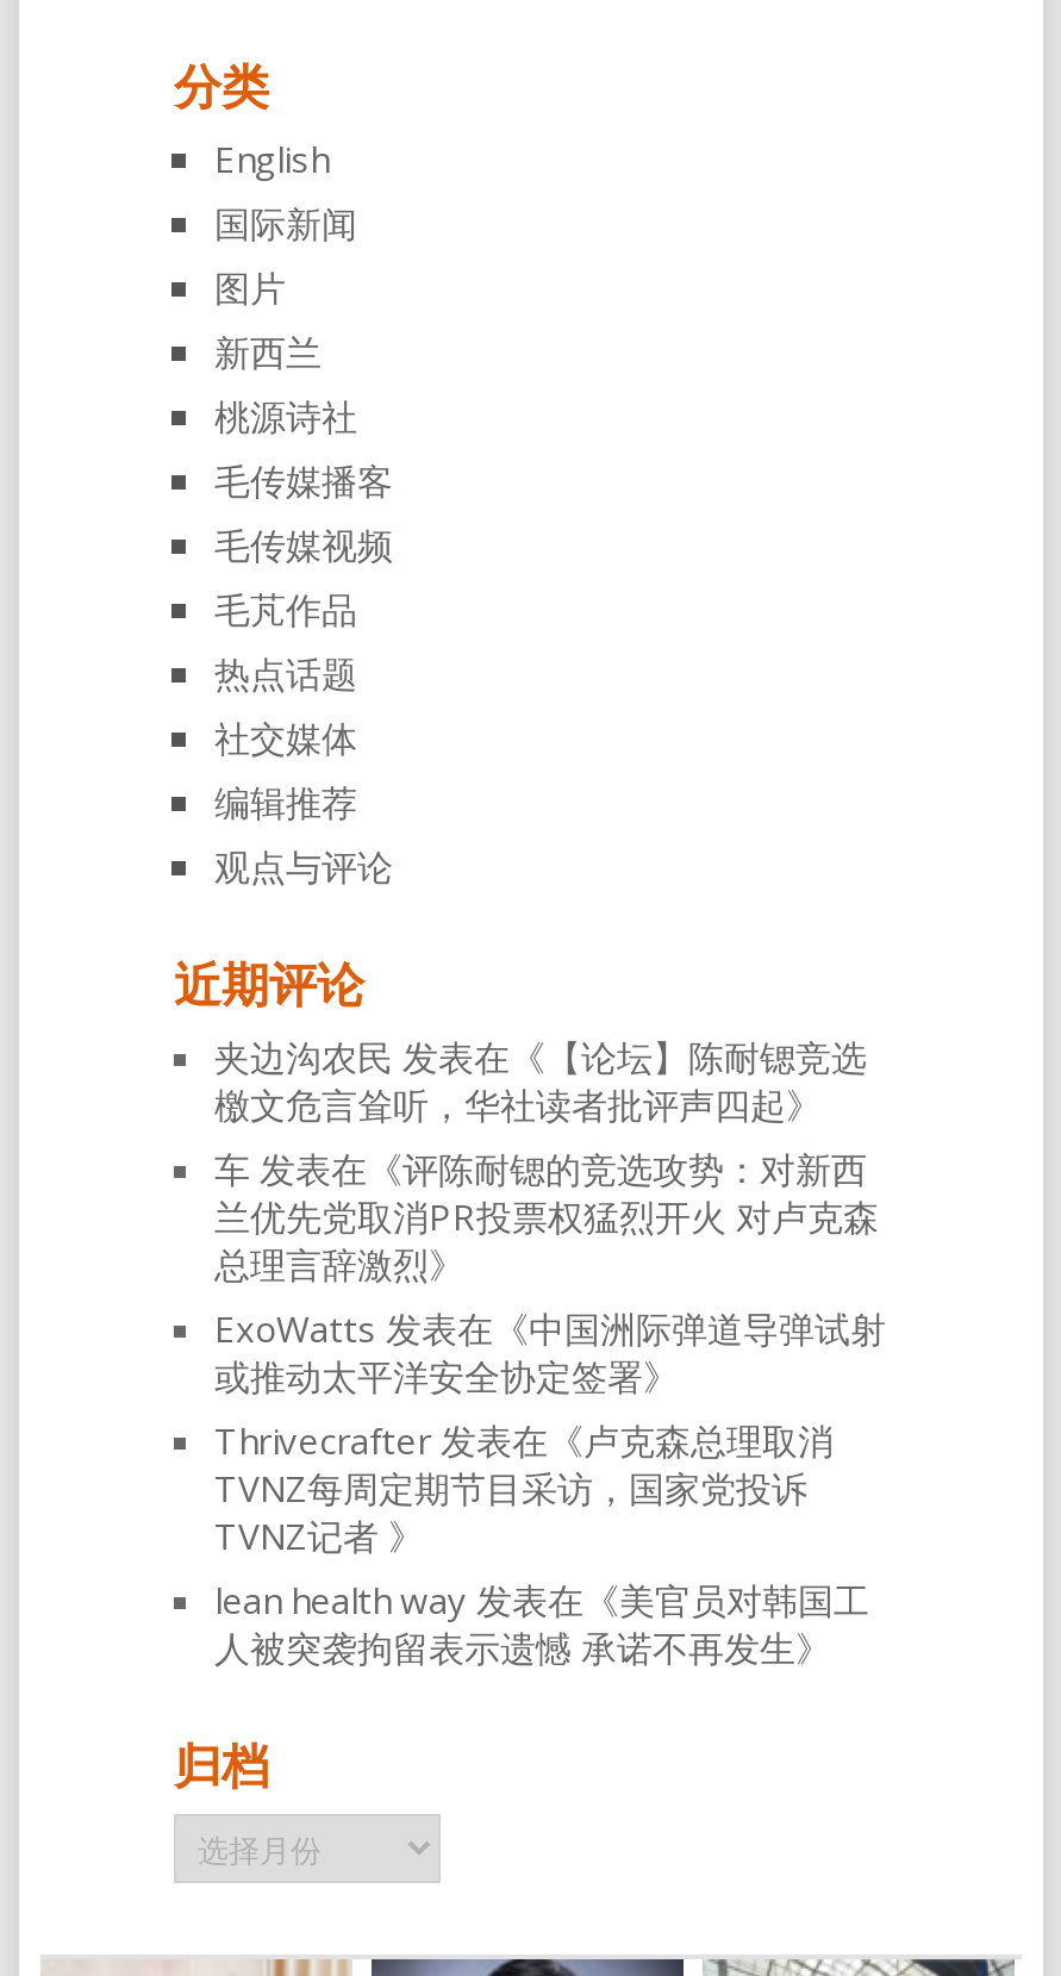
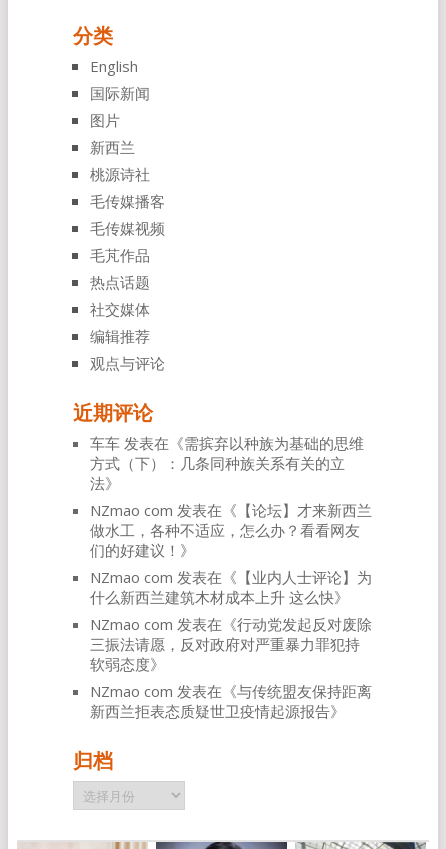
[214,1033,886,1672] 夹边沟农民发表在《【论坛】陈耐锶竞选 | 檄文危言耸听，华社读者批评声四起》 | 车发表在《评陈耐锶的竞选攻势：对新西 | 兰优先党取消PR投票权猛烈开火 对卢克森 | 总理言辞激烈》 | ExoWatts发表在《中国洲际弹道导弹试射 | 或推动太平洋安全协定签署》 | Thrivecrafter发表在《卢克森总理取消 | TVNZ每周定期节目采访，国家党投诉 | TVNZ记者》 | lean health way发表在《美官员对韩国工 | 人被突袭拘留表示遗憾 承诺不再发生》 -> [90,433,372,721] 车车发表在《需摈弃以种族为基础的思维 | 方式（下）：几条同种族关系有关的立 | 法》 | NZmao com发表在《【论坛】才来新西兰 | 做水工，各种不适应，怎么办？看看网友 | 们的好建议！》 | NZmao com发表在《【业内人士评论】为 | 什么新西兰建筑木材成本上升 这么快》 | NZmao com发表在《行动党发起反对废除 | 三振法请愿，反对政府对严重暴力罪犯持 | 软弱态度》 | NZmao com发表在《与传统盟友保持距离 | 新西兰拒表态质疑世卫疫情起源报告》

